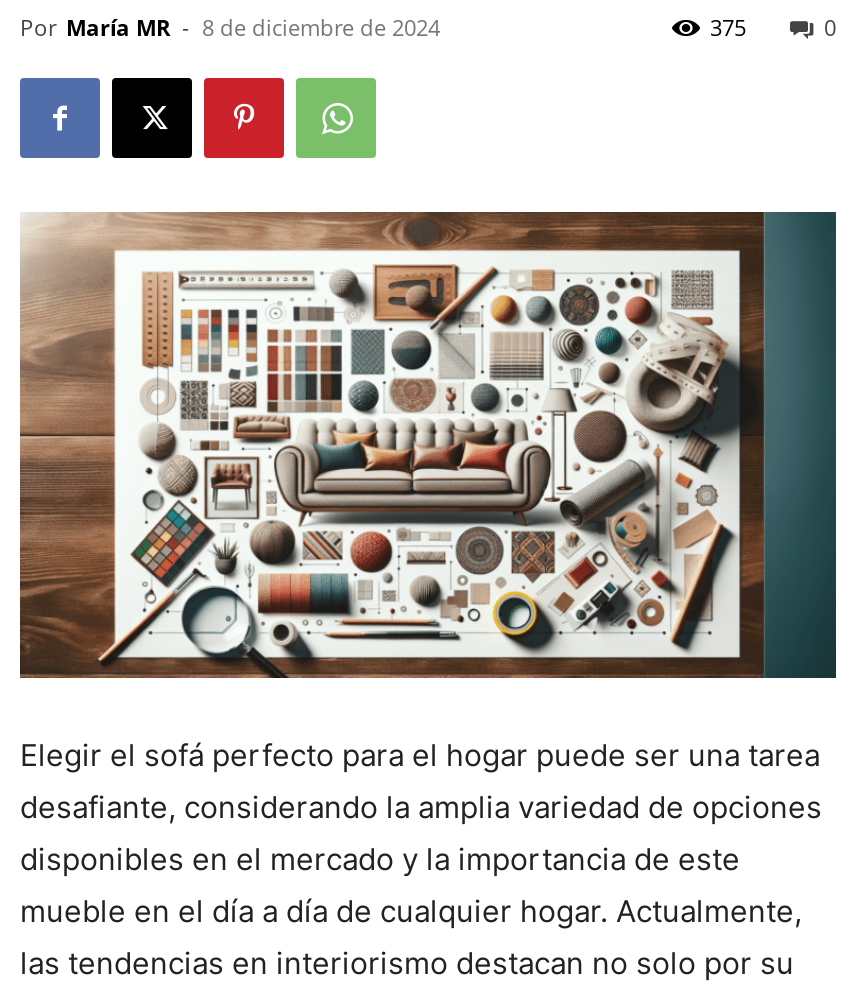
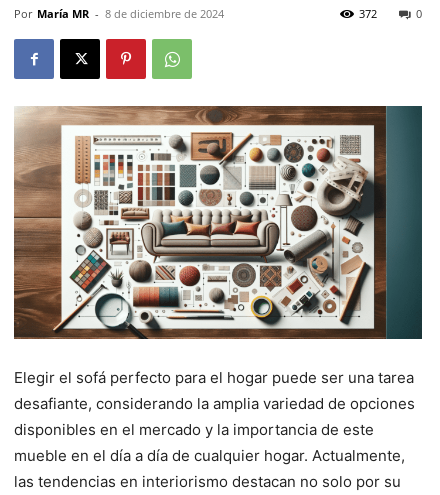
[710,12,746,42] 375 -> [359,6,377,21] 372

